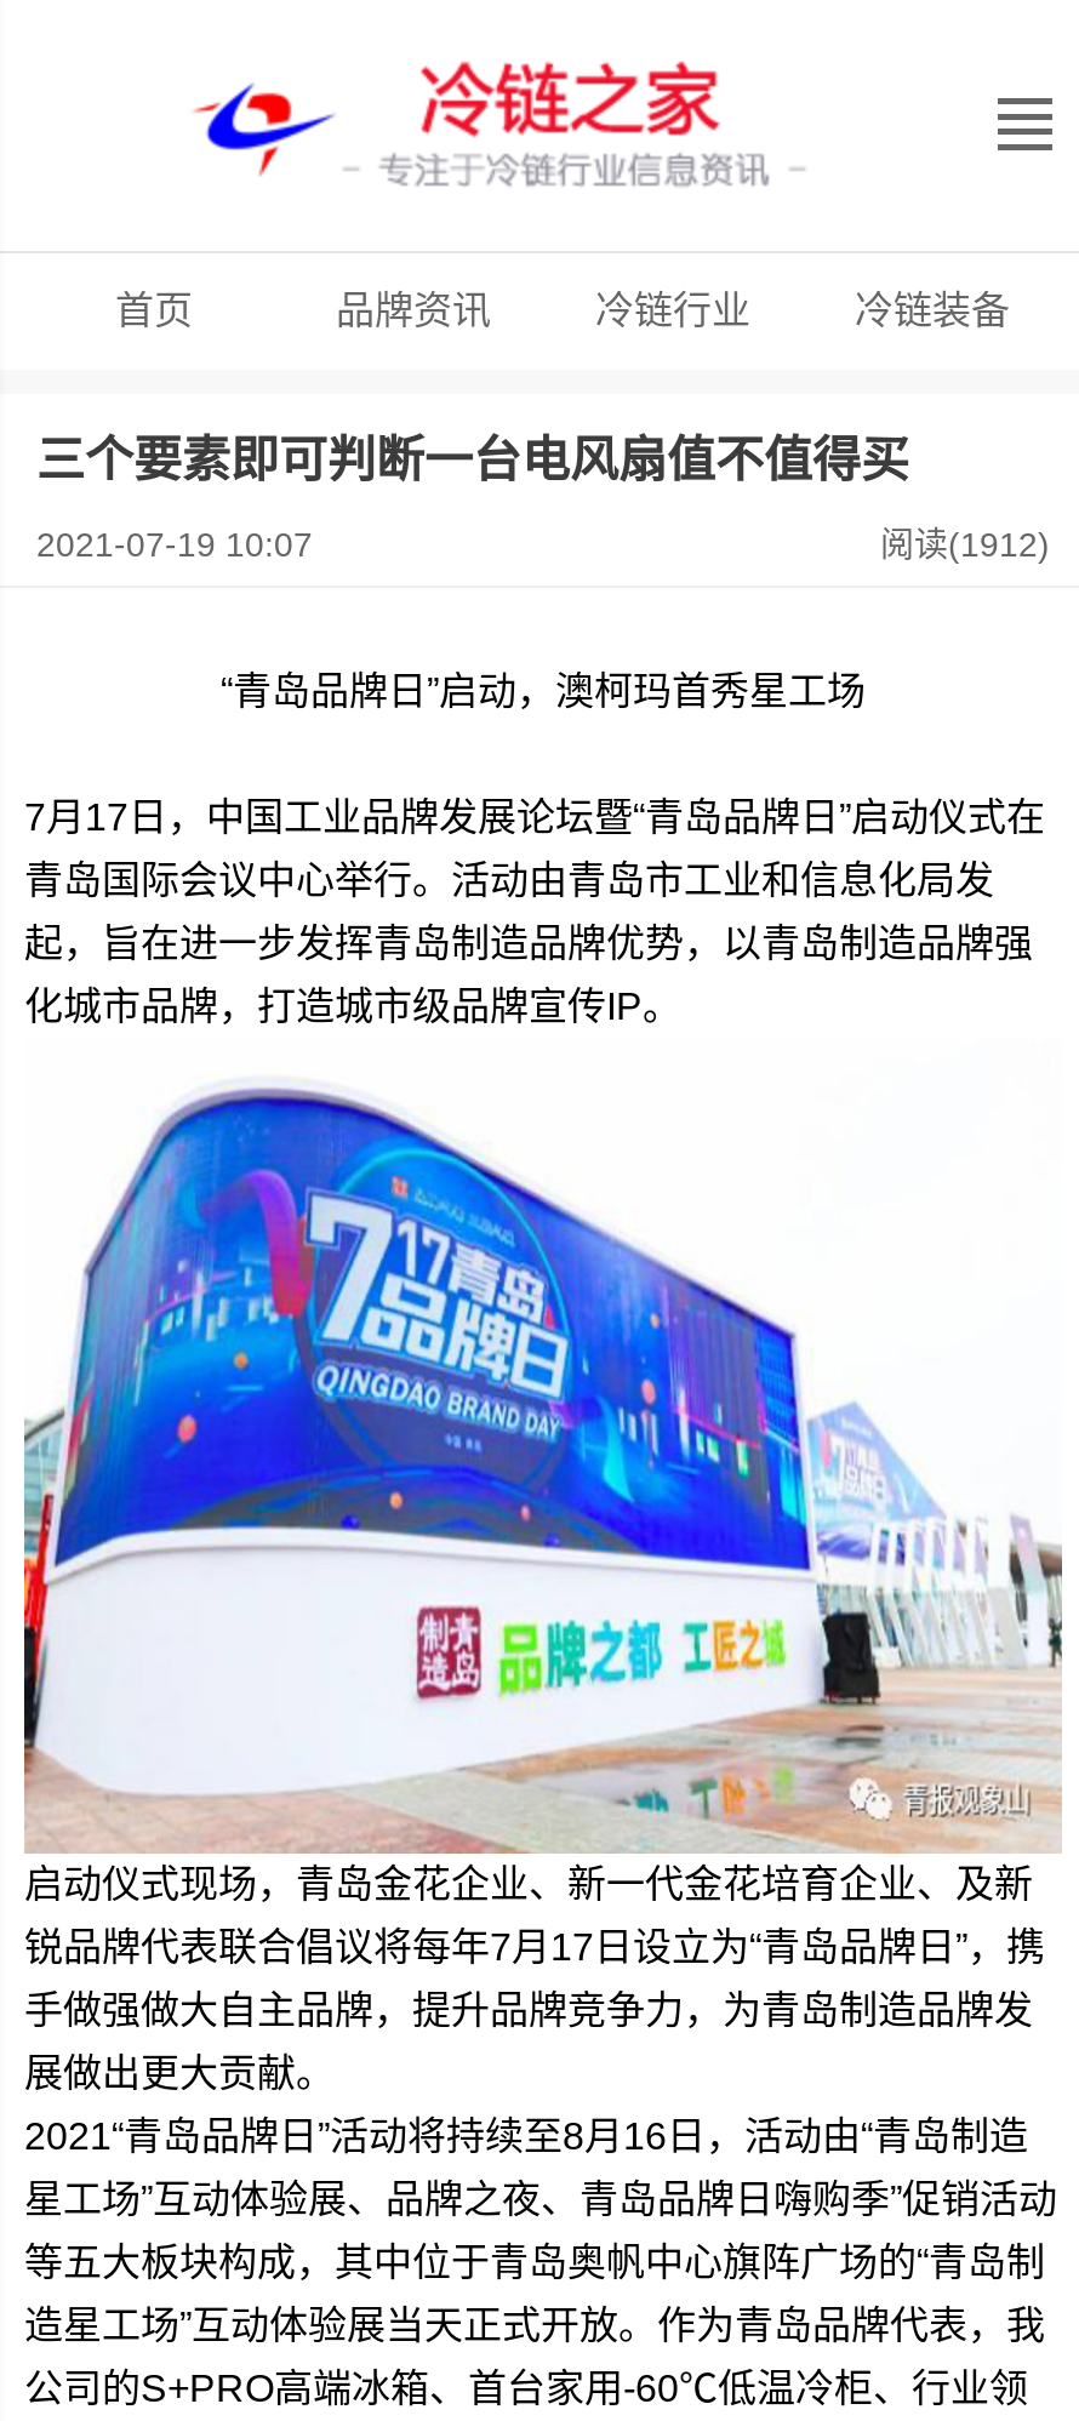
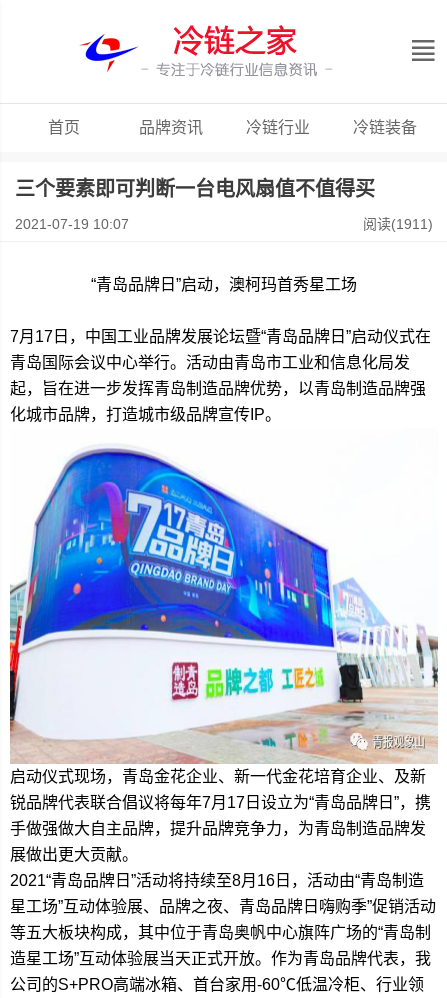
[880,525,1050,564] 阅读(1912) -> [363,216,433,232] 阅读(1911)

